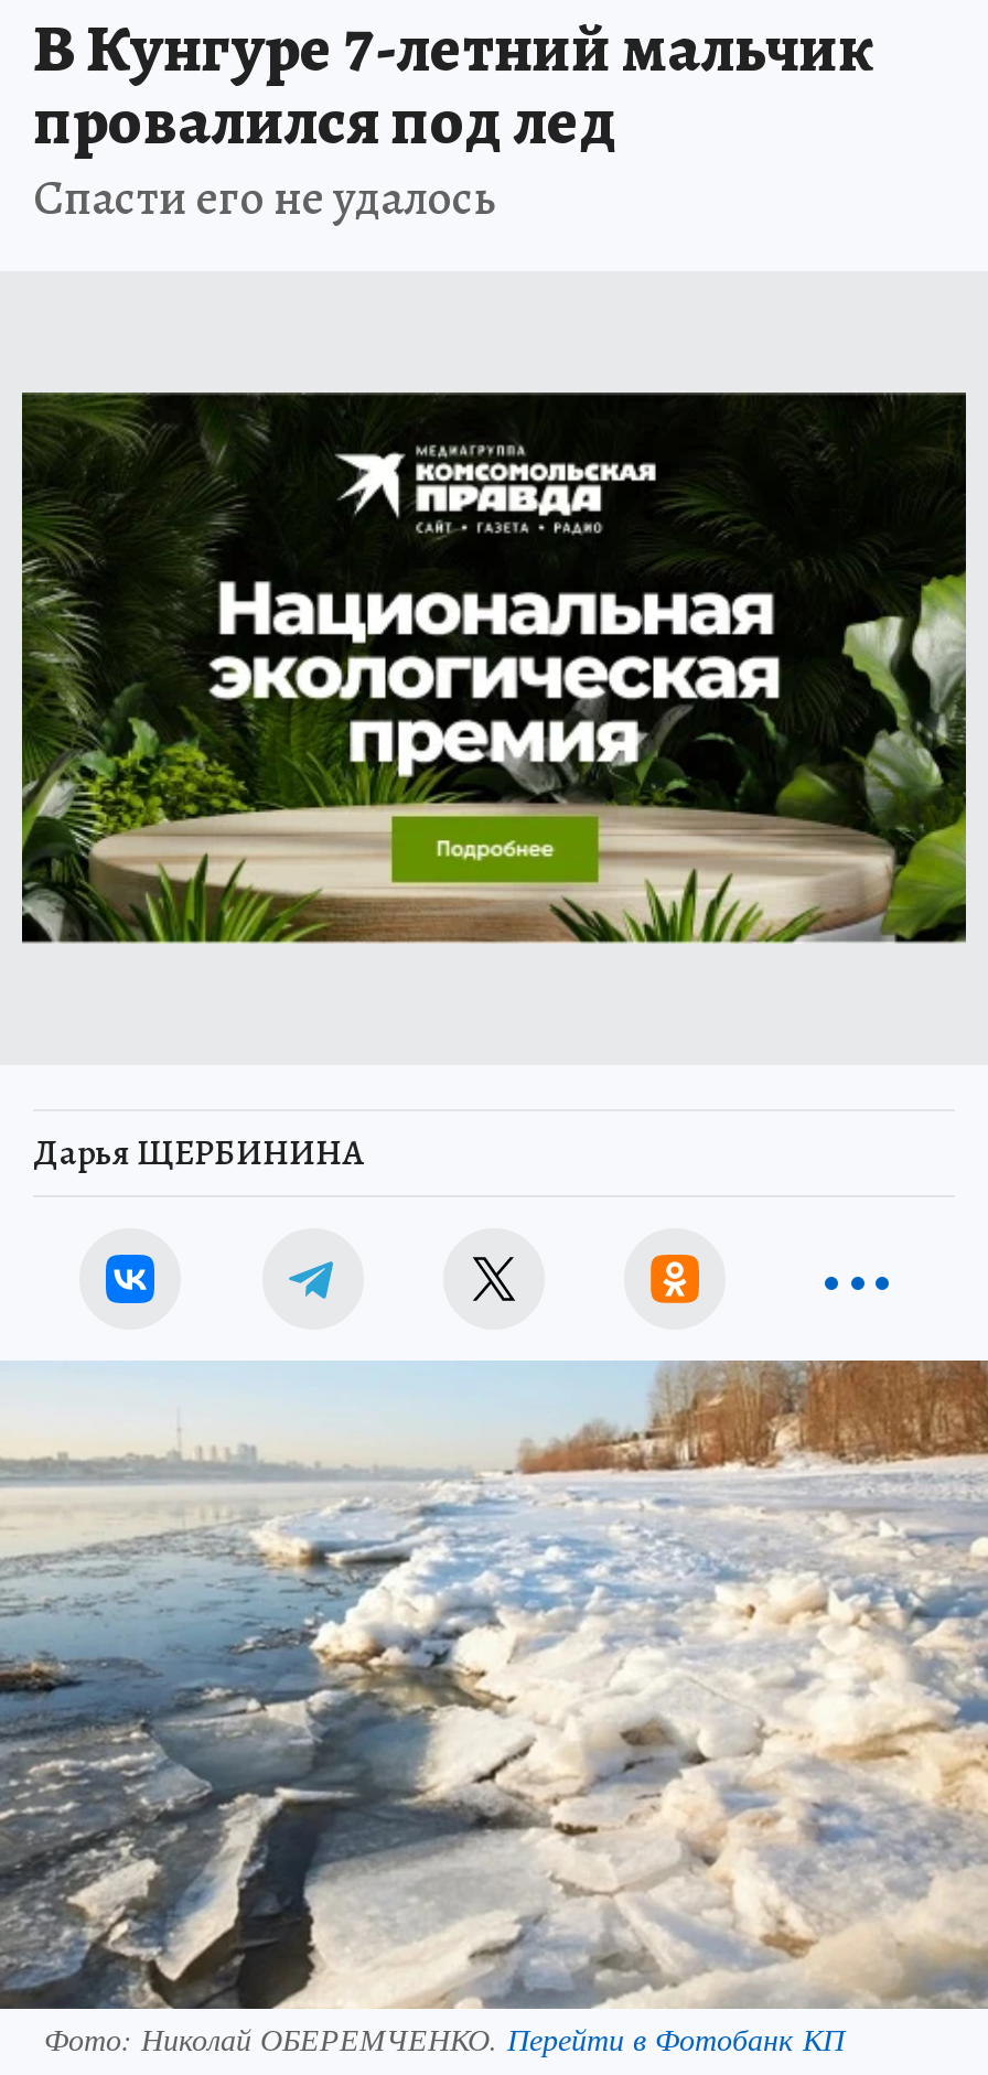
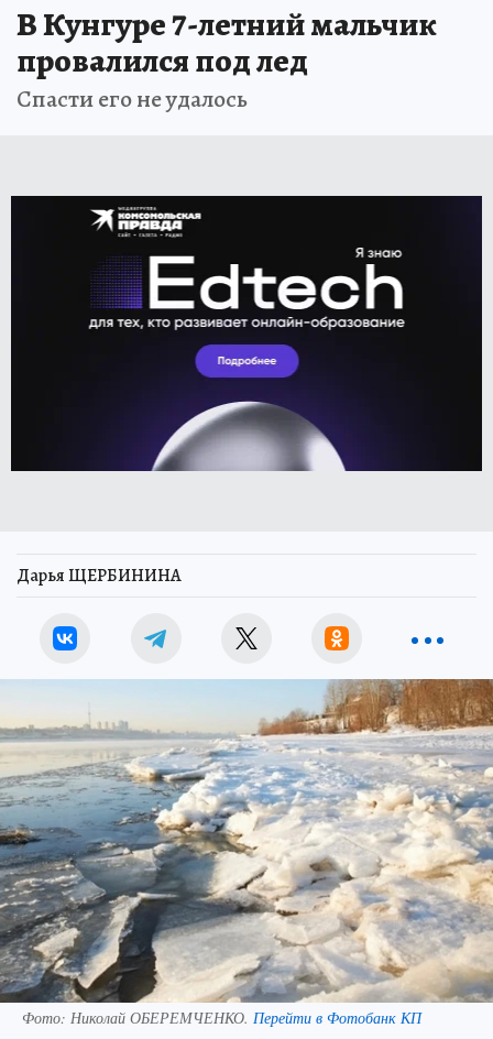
[20,393,968,946] [image] -> [10,196,483,472] [image]

